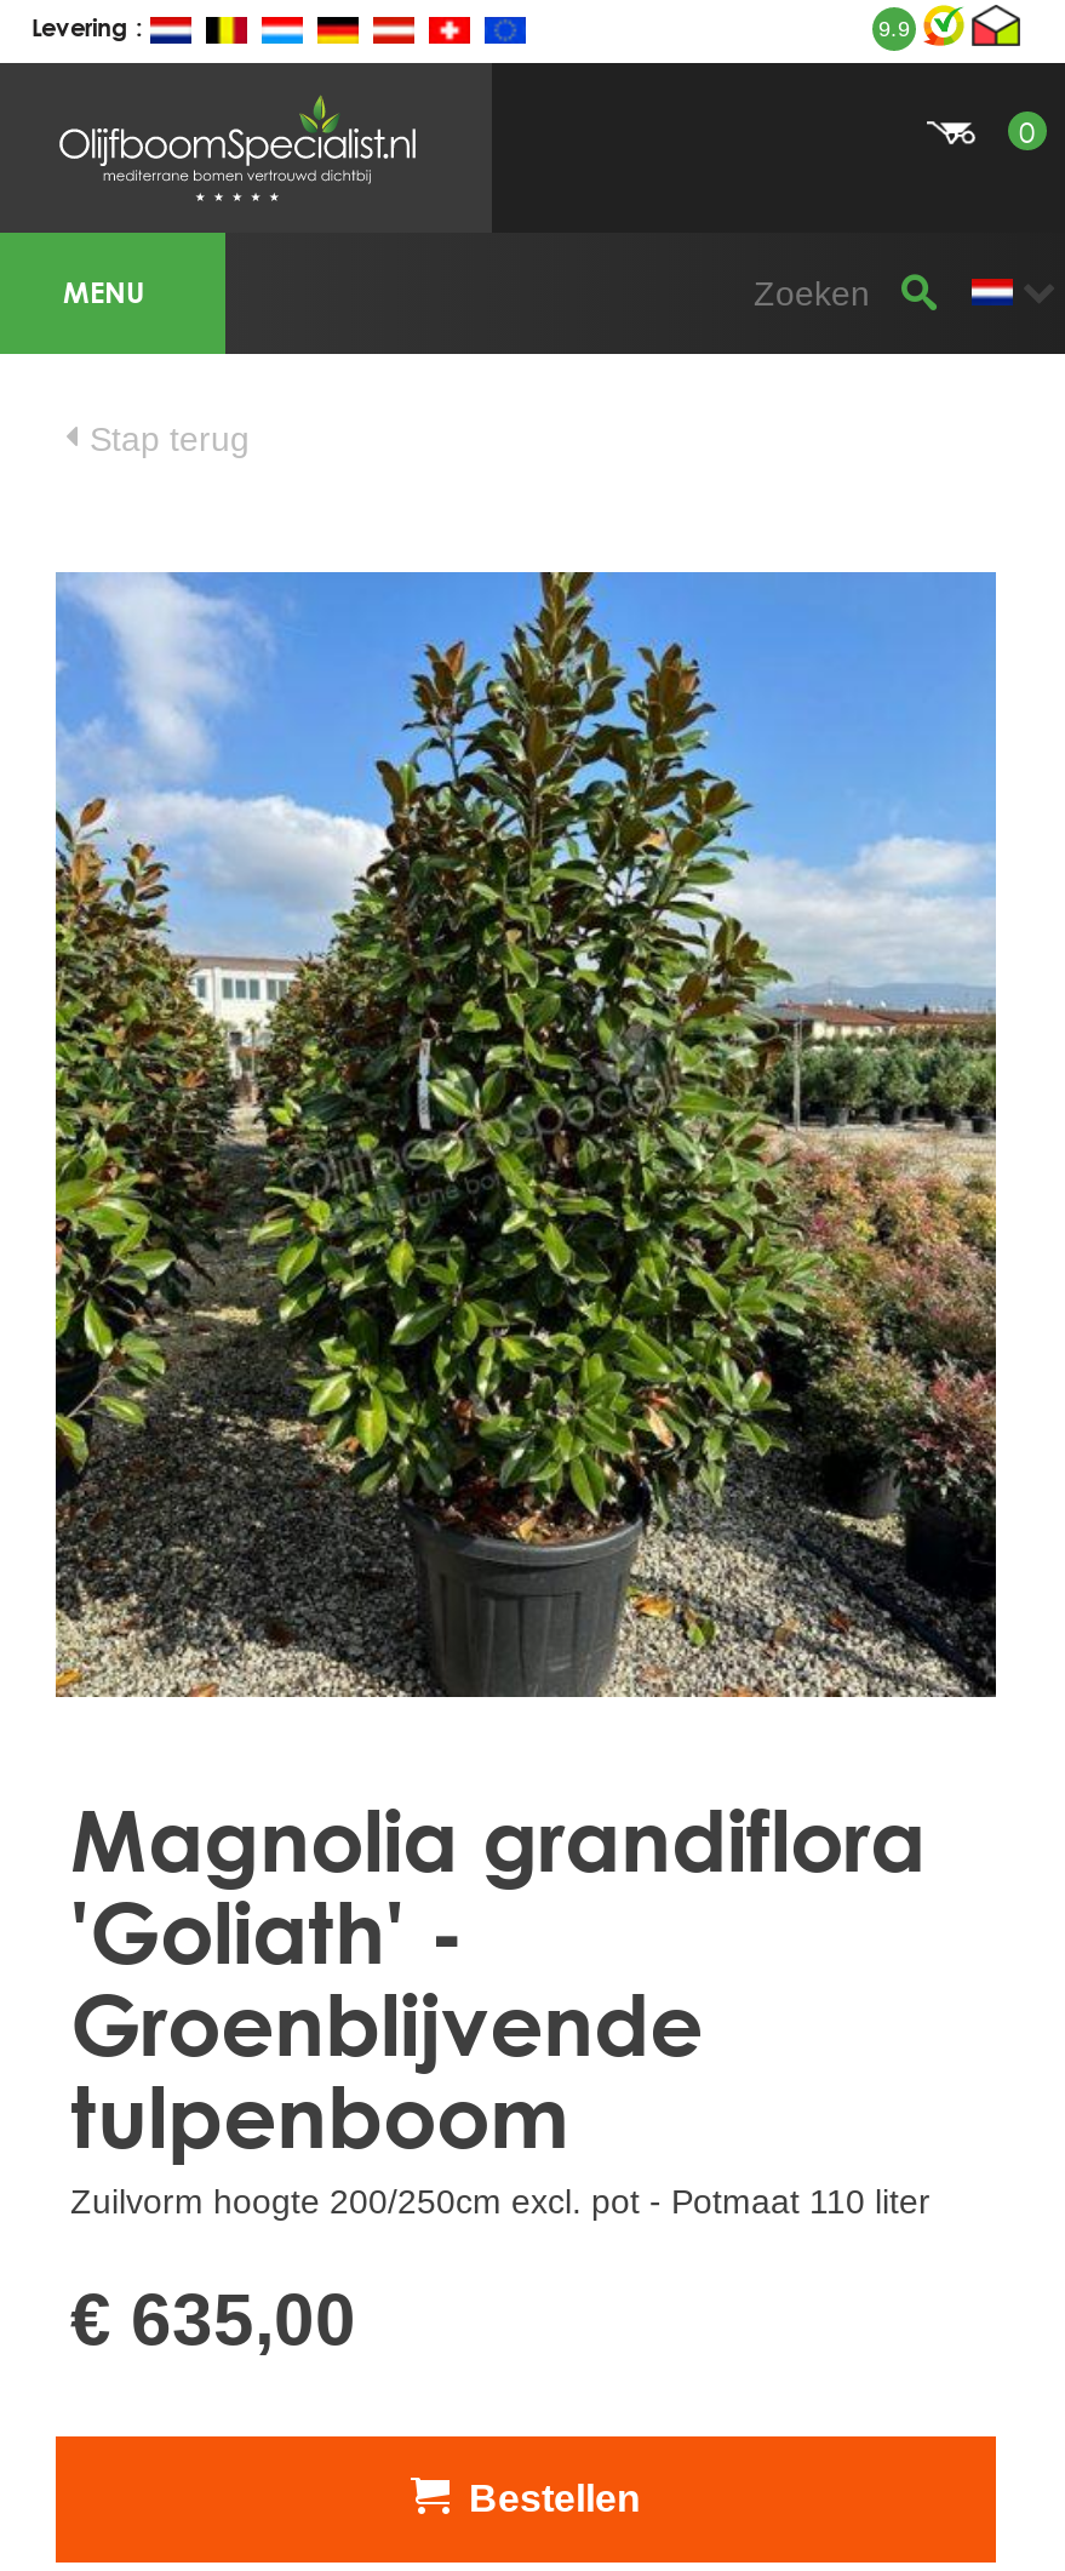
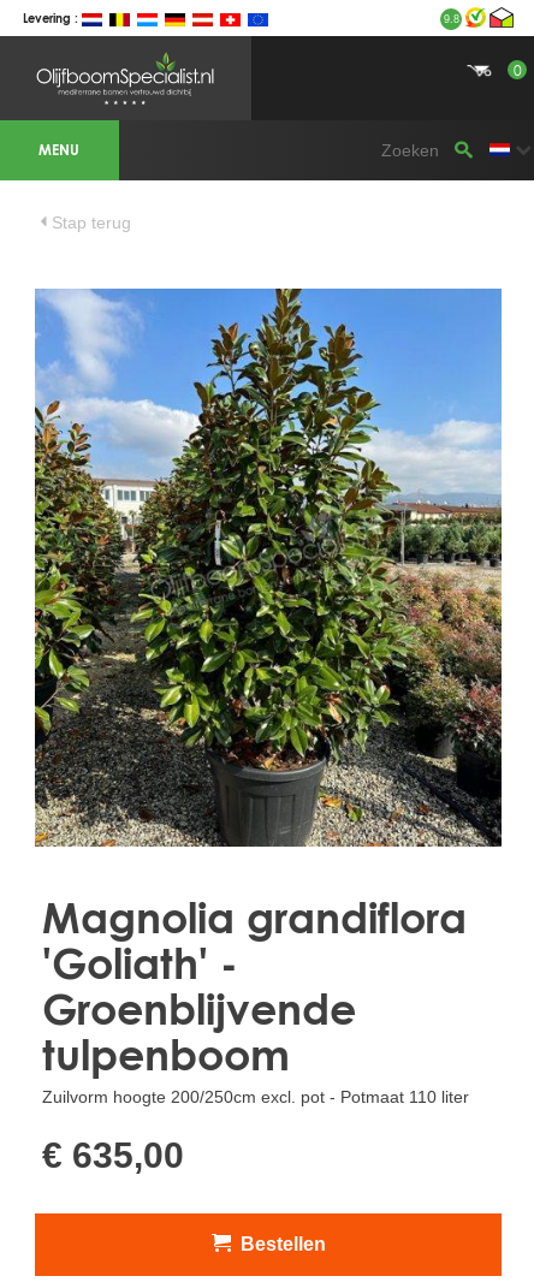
[878,17,910,41] 9.9 -> [443,13,459,25] 9.8

